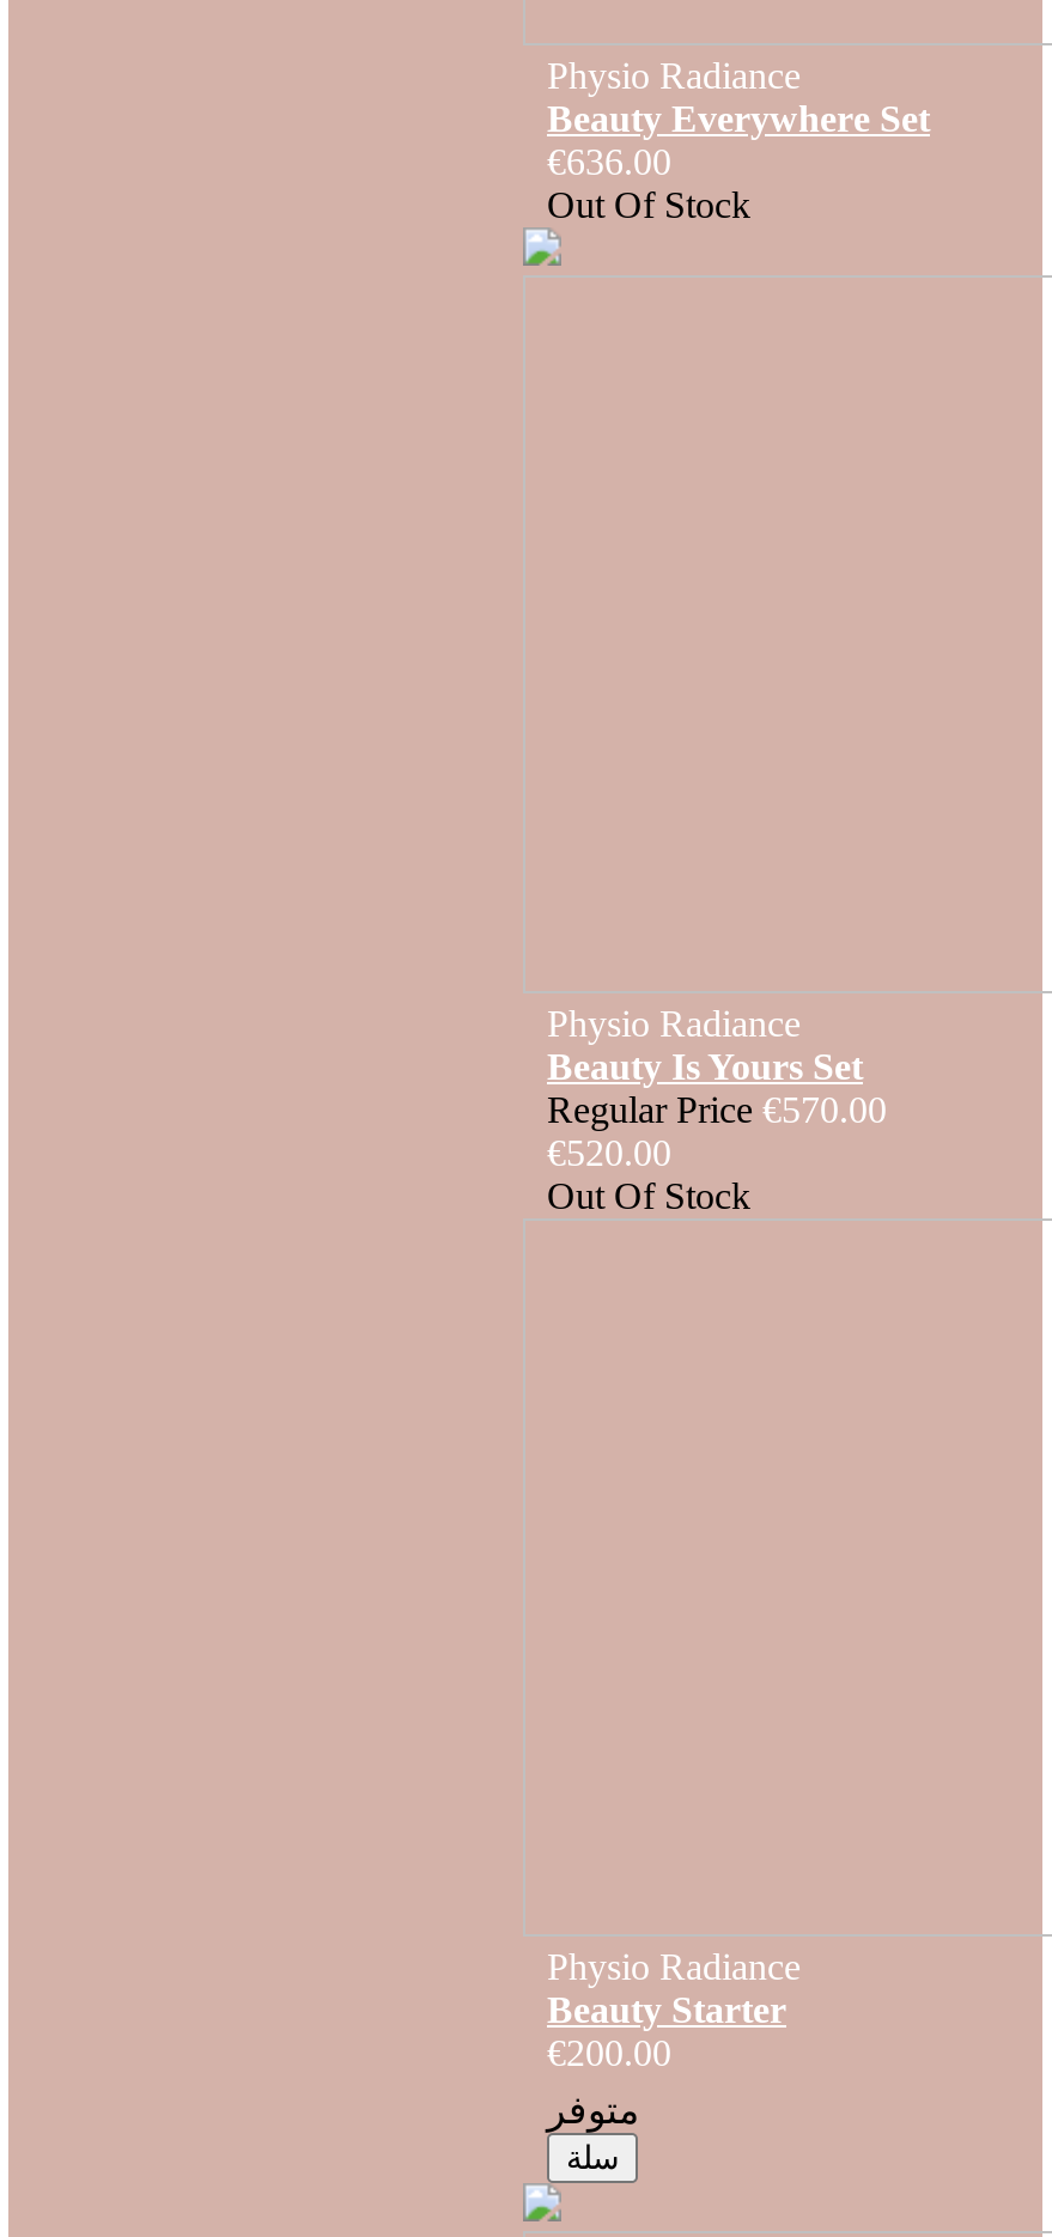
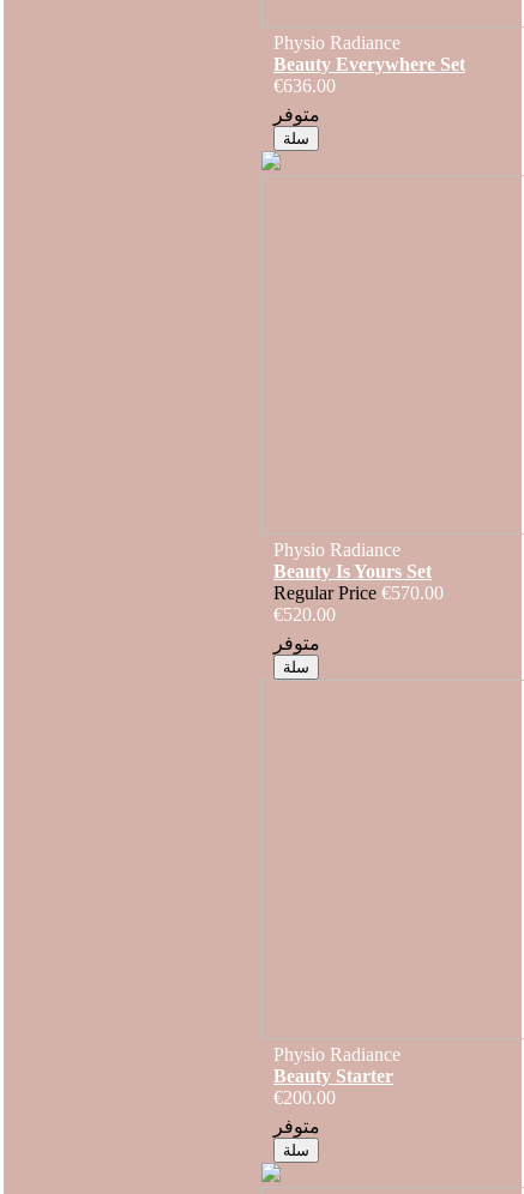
[547,184,750,225] Out Of Stock -> [273,104,320,147] متوفر | سلة
[547,1175,750,1216] Out Of Stock -> [273,633,320,676] متوفر | سلة

